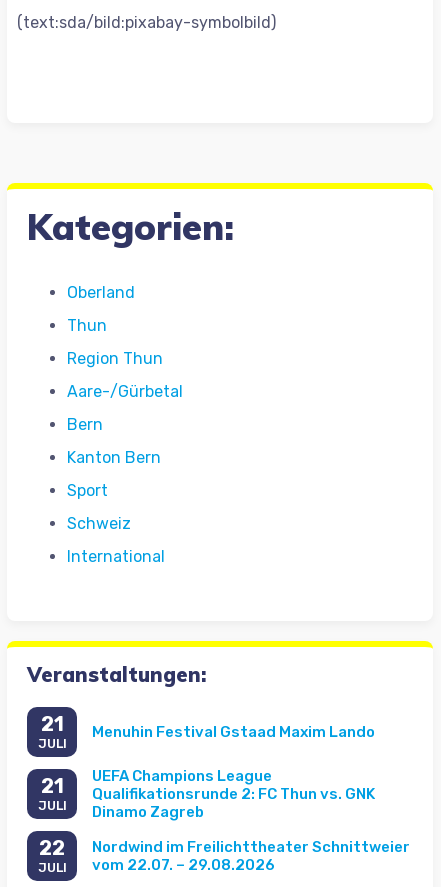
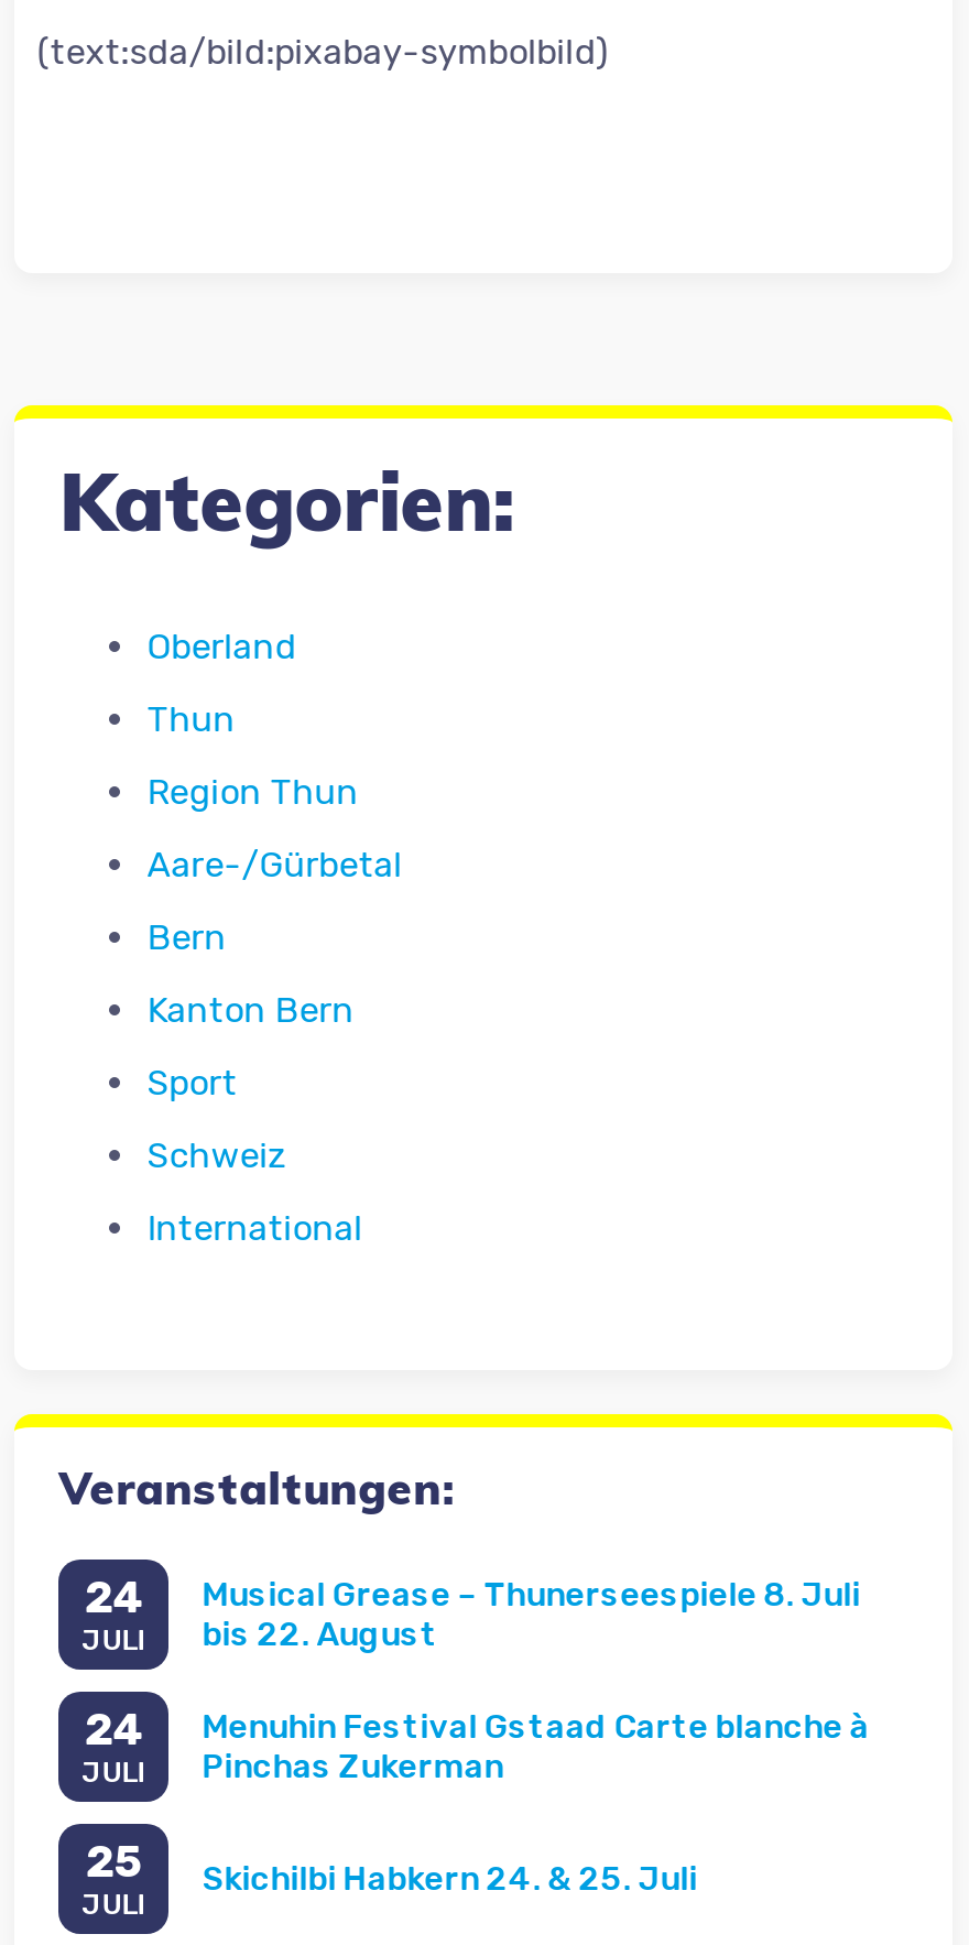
[41,712,64,736] 21 -> [84,1571,144,1624] 24
[92,723,375,741] Menuhin Festival Gstaad Maxim Lando -> [202,1574,860,1654] Musical Grease – Thunerseespiele 8. Juli | bis 22. August
[92,767,375,821] UEFA Champions League | Qualifikationsrunde 2: FC Thun vs. GNK | Dinamo Zagreb -> [202,1706,869,1786] Menuhin Festival Gstaad Carte blanche à | Pinchas Zukerman
[41,774,64,798] 21 -> [84,1703,144,1756] 24
[39,836,65,860] 22 -> [85,1835,142,1888] 25
[92,838,410,874] Nordwind im Freilichttheater Schnittweier | vom 22.07. – 29.08.2026 -> [202,1858,697,1898] Skichilbi Habkern 24. & 25. Juli

